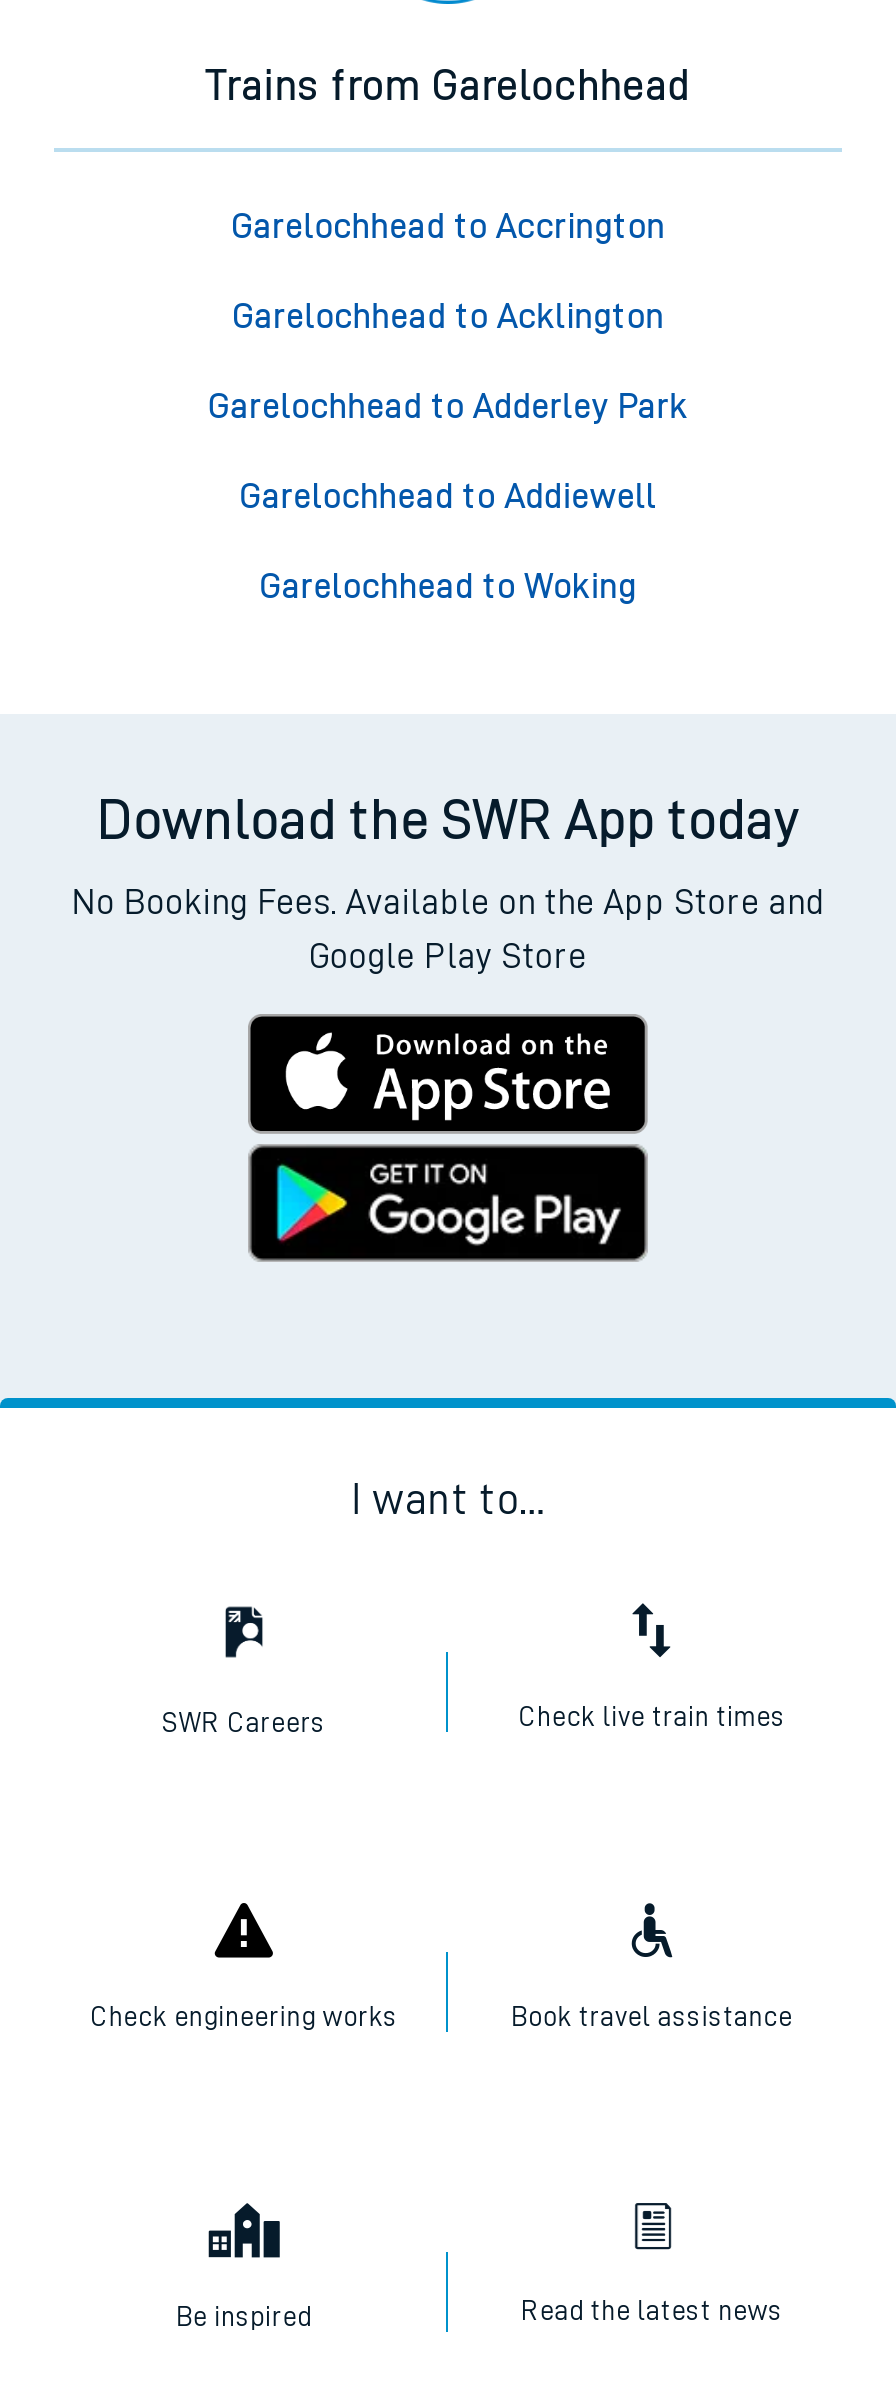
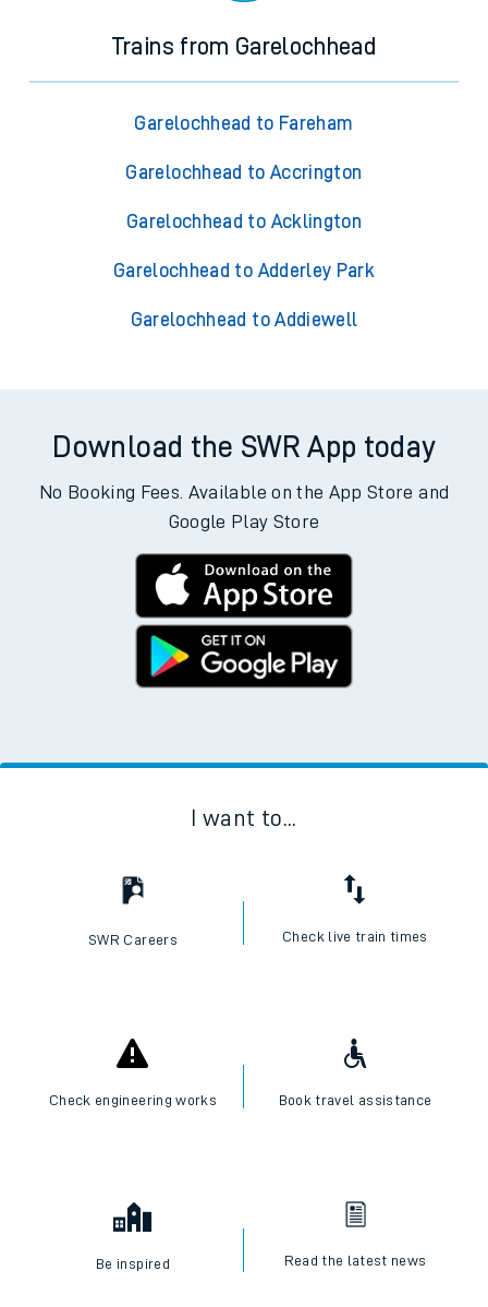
none -> [135,114,353,134] Garelochhead to Fareham
moved [208,209,688,515] -> [113,163,375,330]: Garelochhead to Accrington | Garelochhead to Acklington | Garelochhead to Adderley Park | Garelochhead to Addiewell
[259,569,637,605] Garelochhead to Woking -> none

